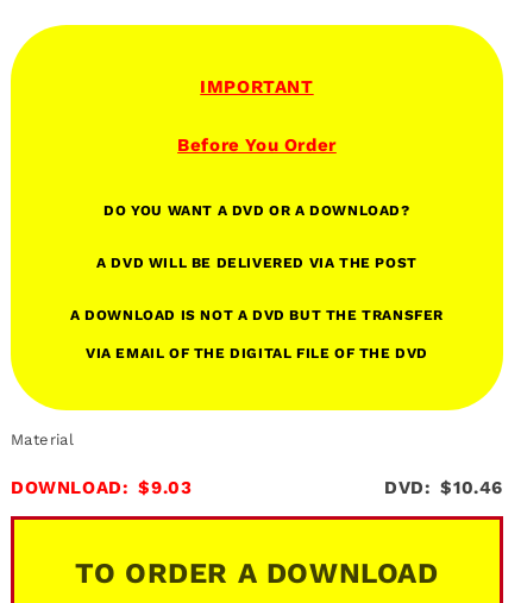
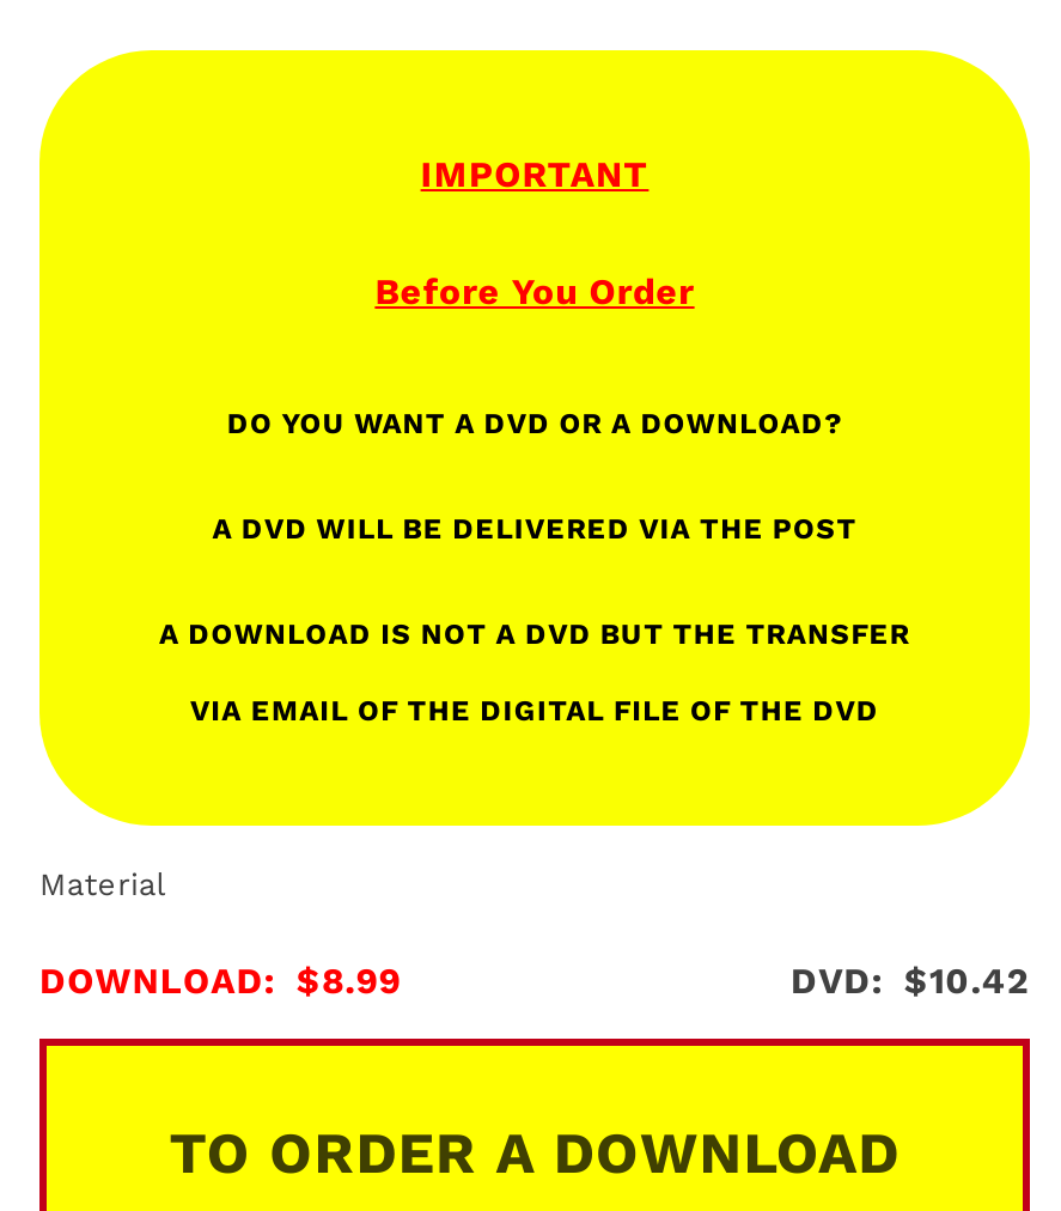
[11,477,192,498] DOWNLOAD: $9.03 -> [39,960,402,1003] DOWNLOAD: $8.99
[384,477,503,498] DVD: $10.46 -> [791,960,1030,1003] DVD: $10.42

